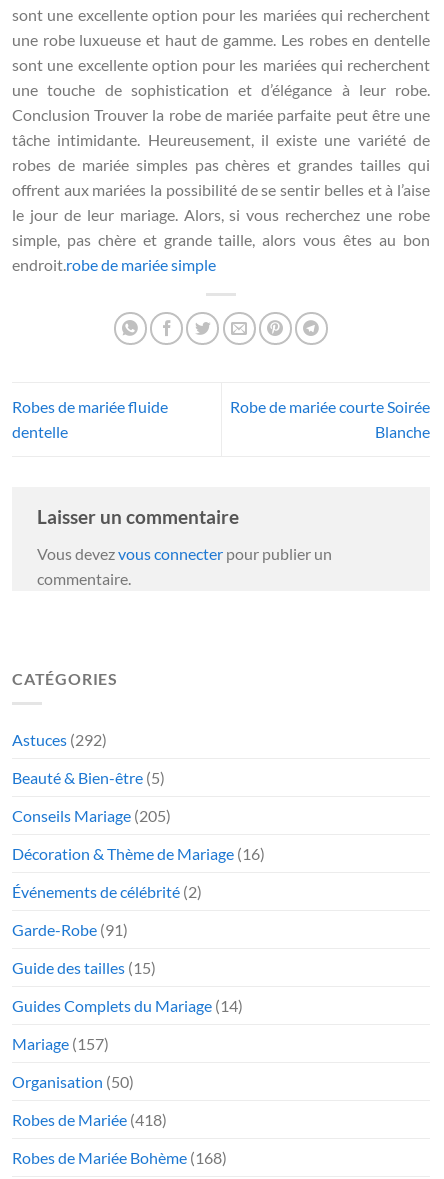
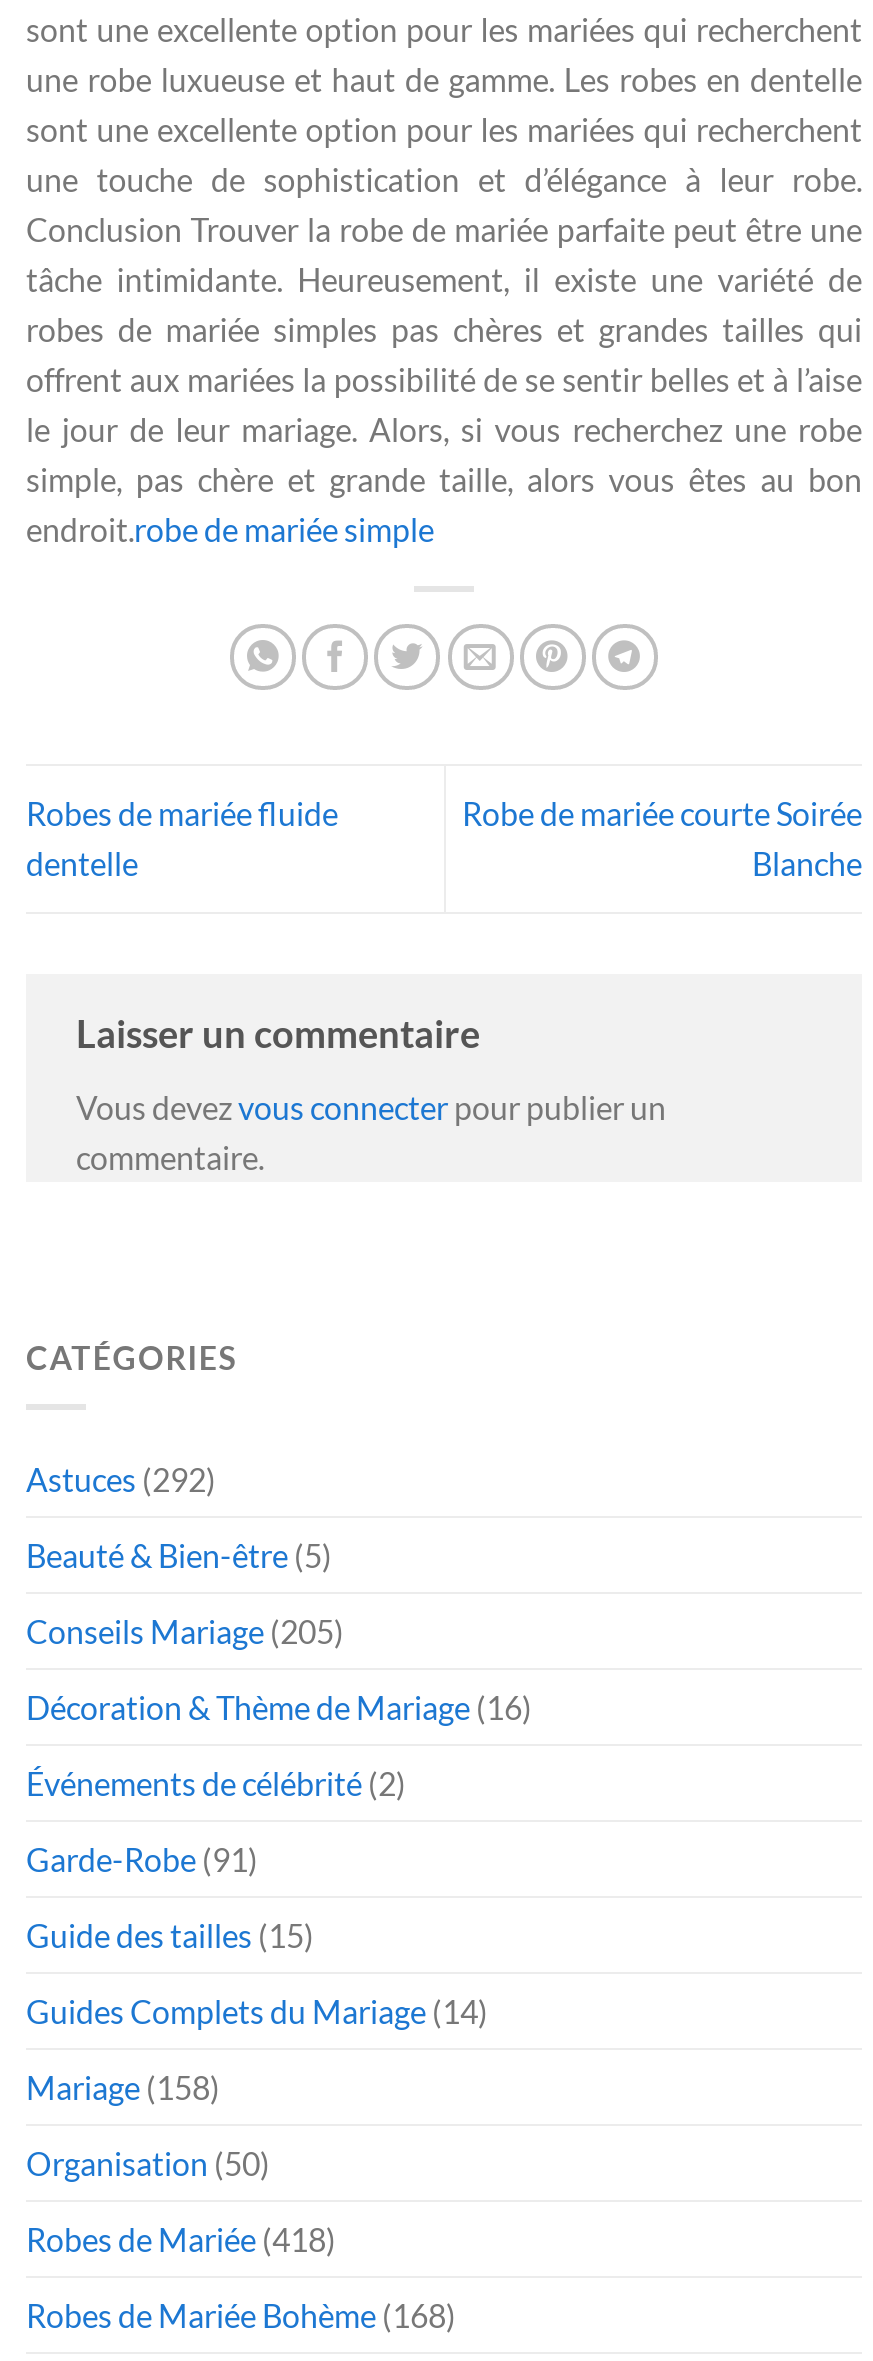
[12,1033,109,1052] Mariage (157) -> [26,2067,220,2105] Mariage (158)

